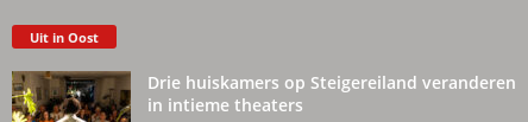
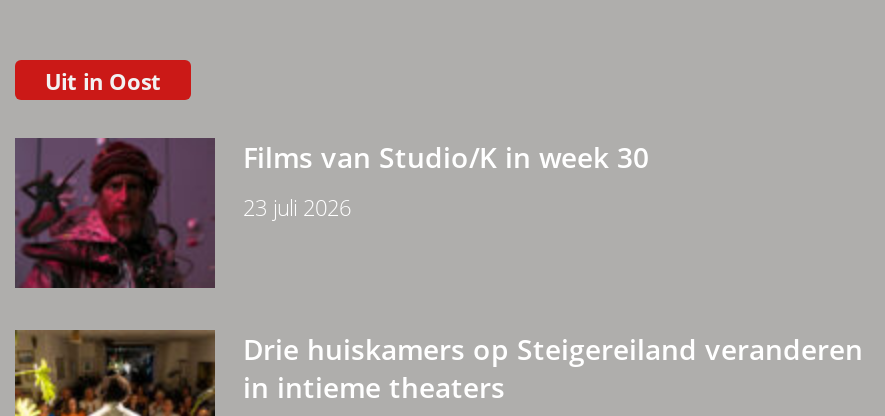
none -> [13,138,649,292] [image] | Films van Studio/K in week 30 | 23 juli 2026

